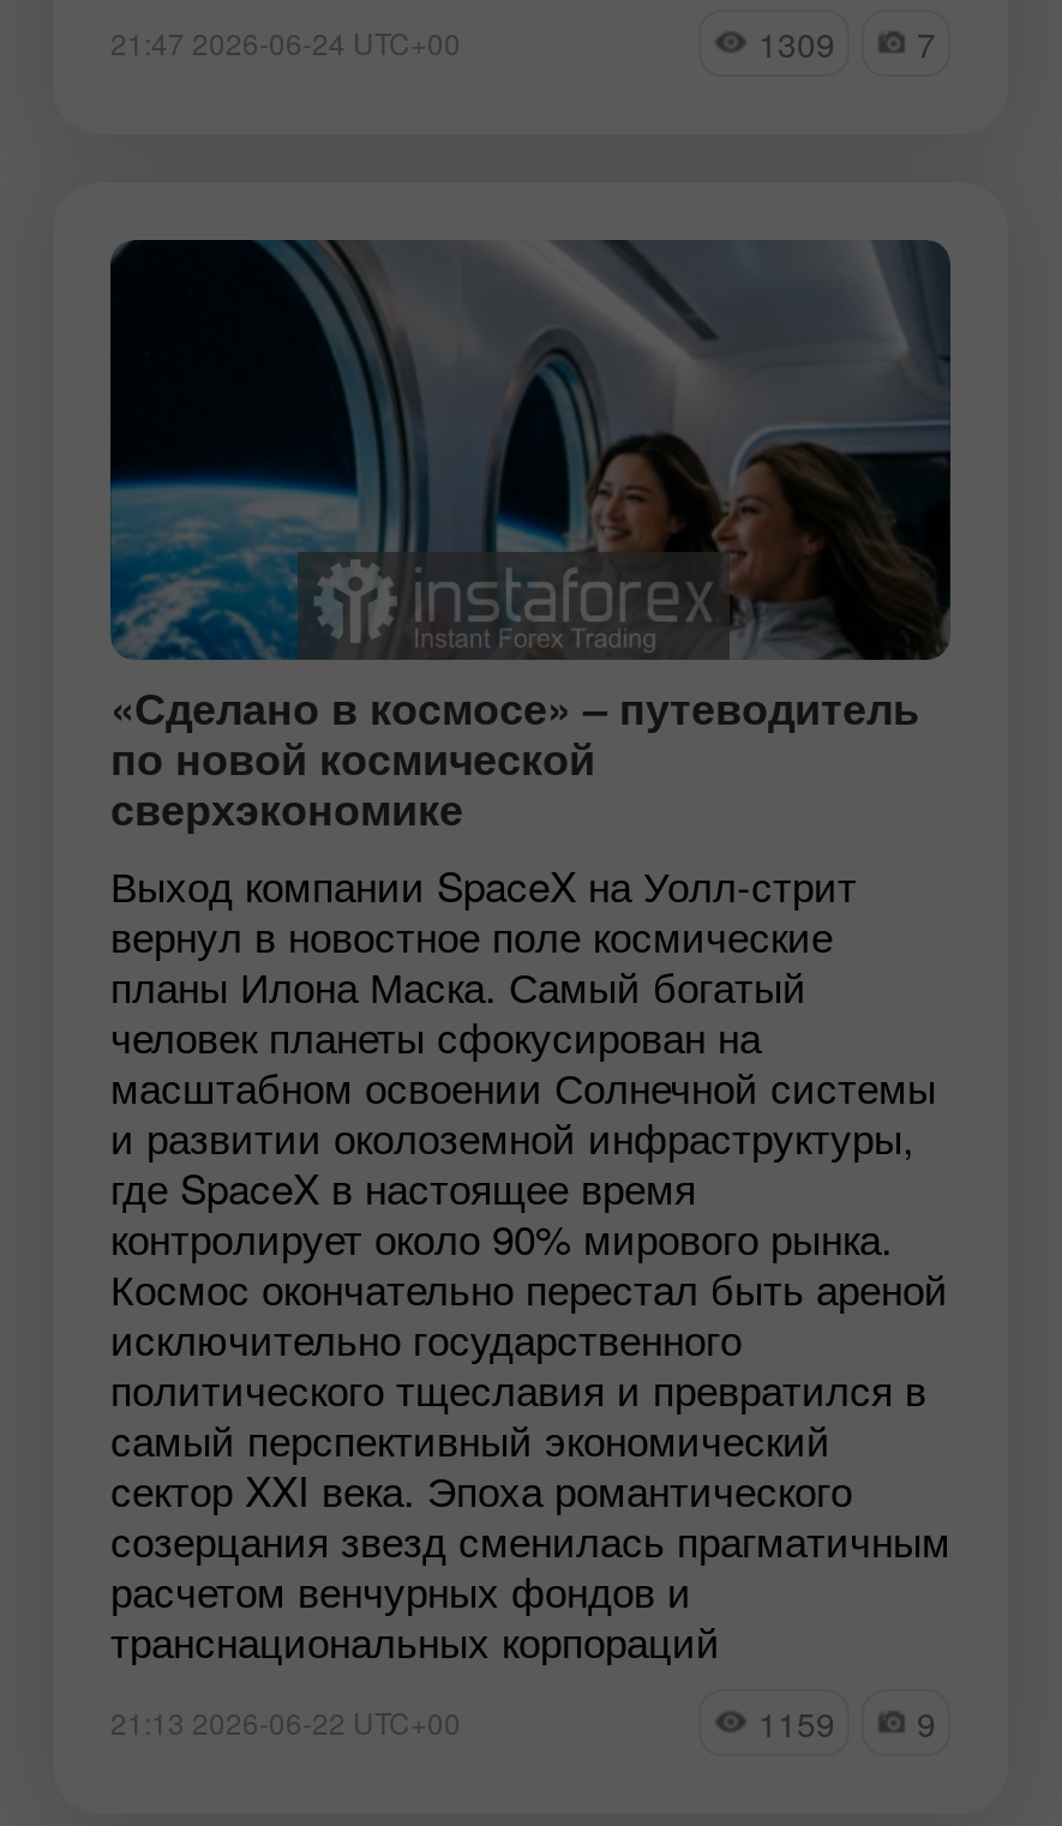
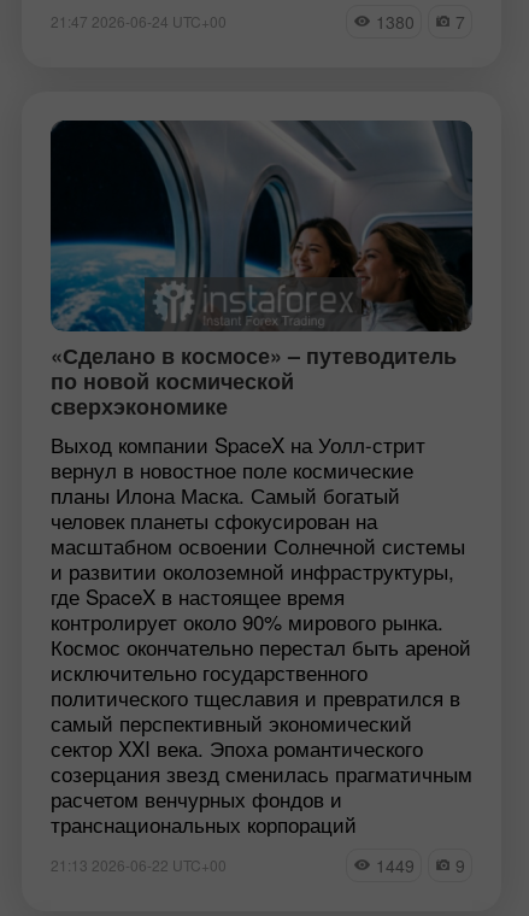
[758,19,936,67] 1309 7 -> [376,10,465,34] 1380 7
[758,1699,936,1747] 1159 9 -> [376,853,465,877] 1449 9

